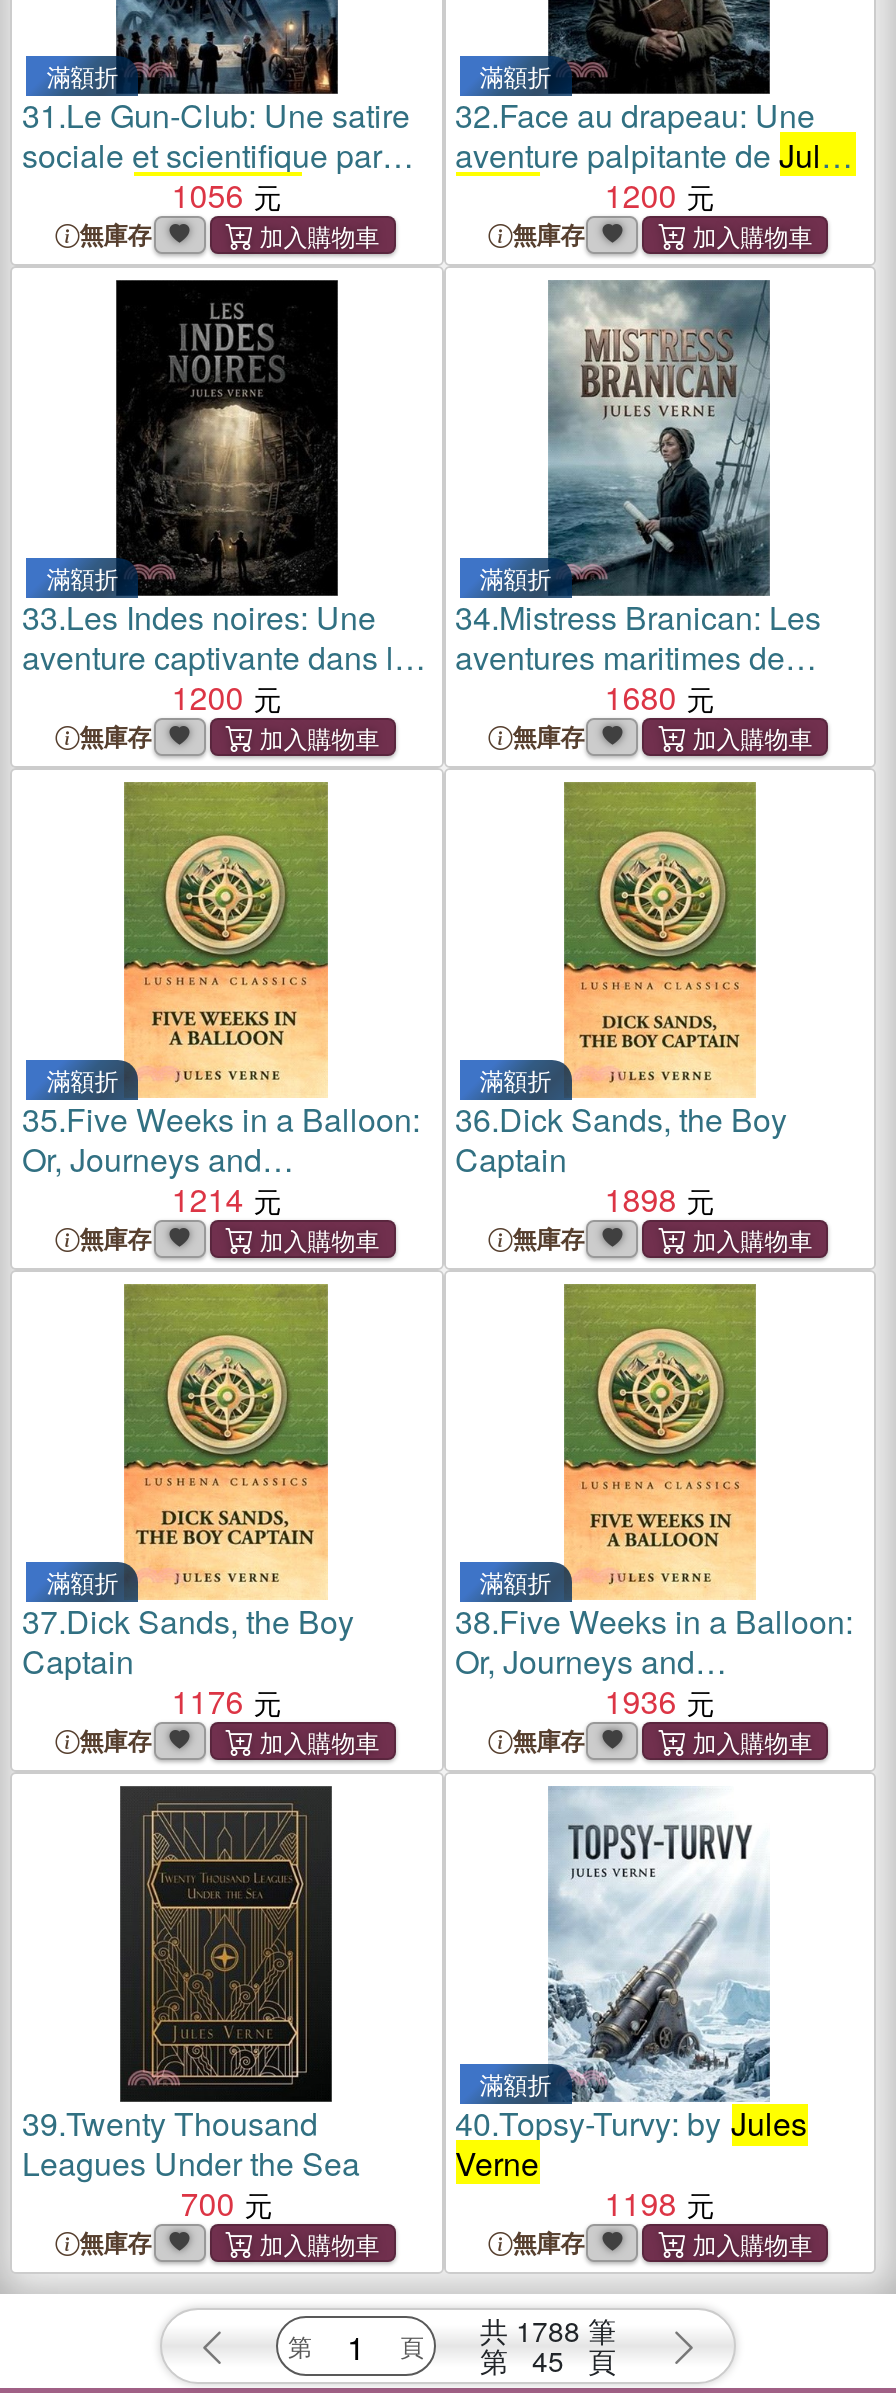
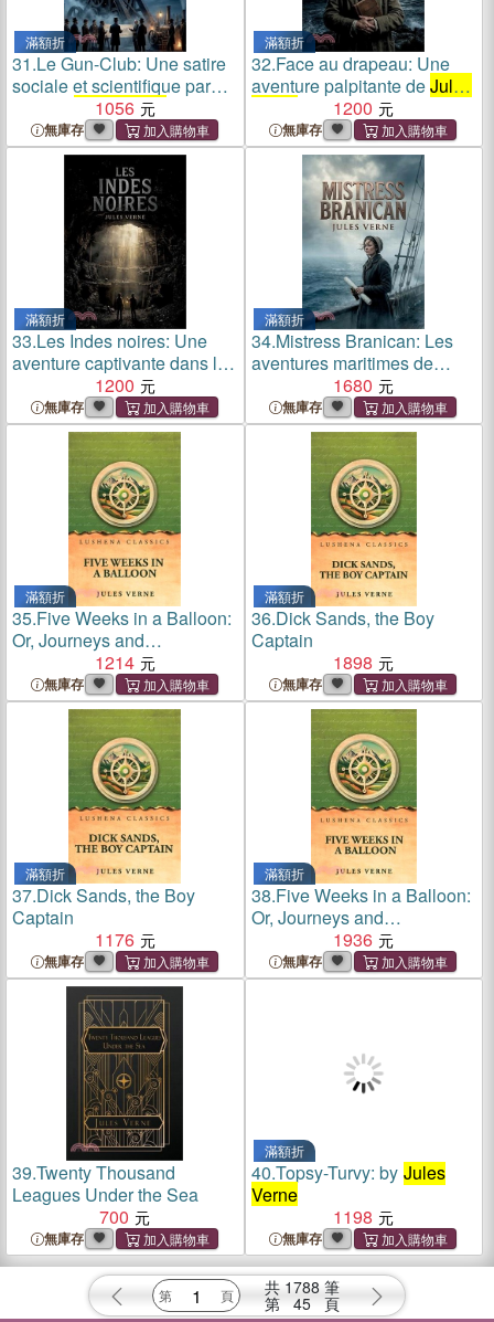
[546,1786,772,2096] [image] -> none

